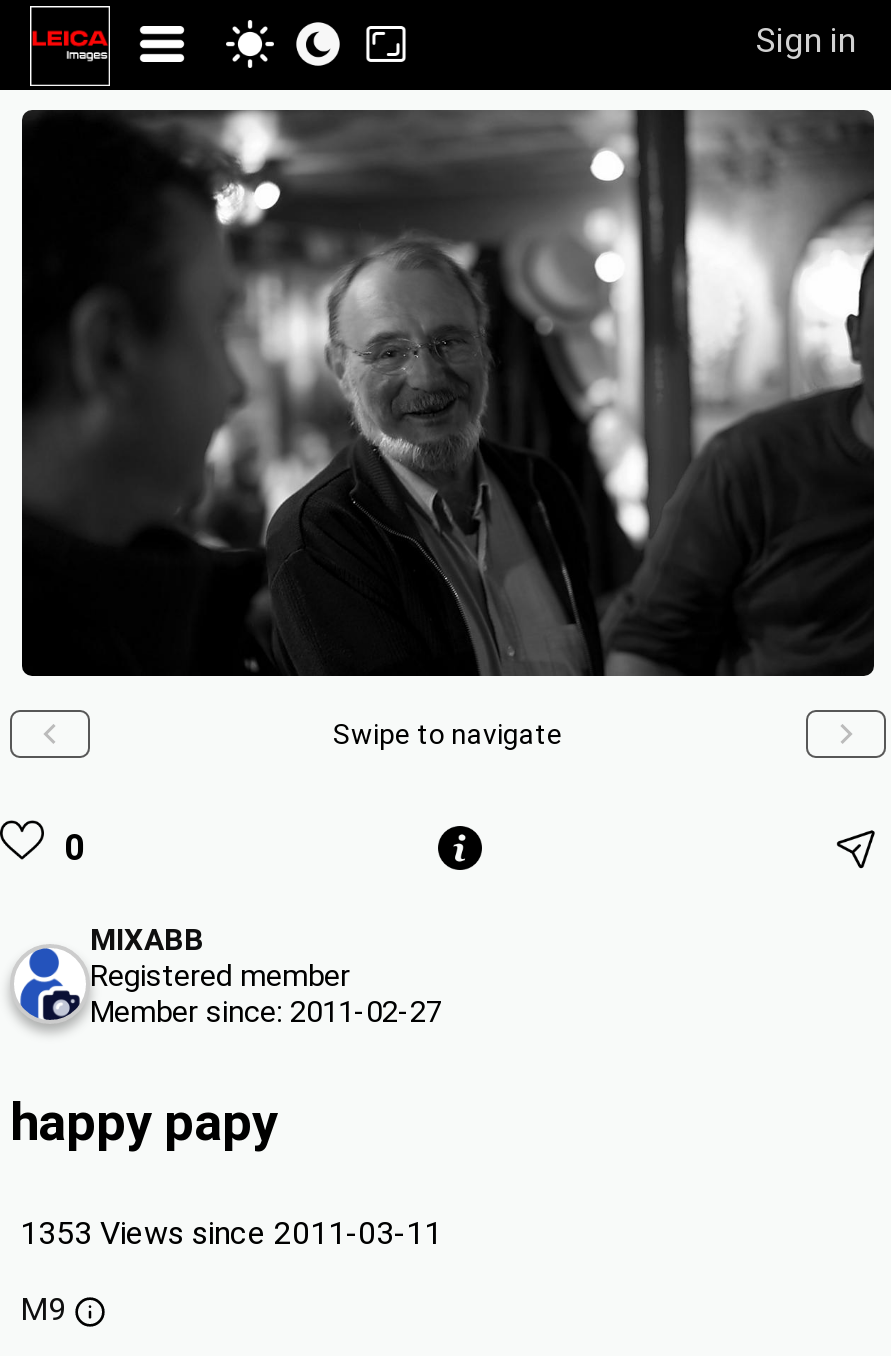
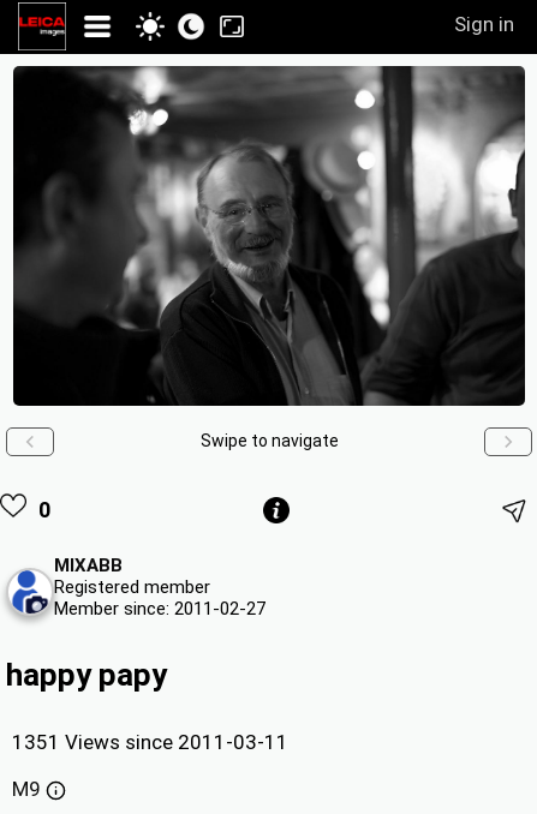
[20,1214,442,1252] 1353 Views since 2011-03-11 -> [12,730,288,754] 1351 Views since 2011-03-11

